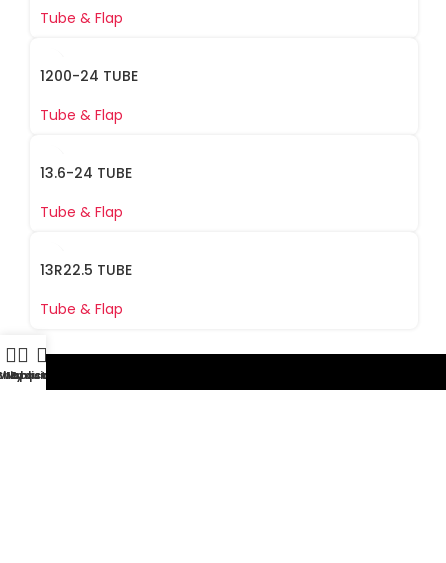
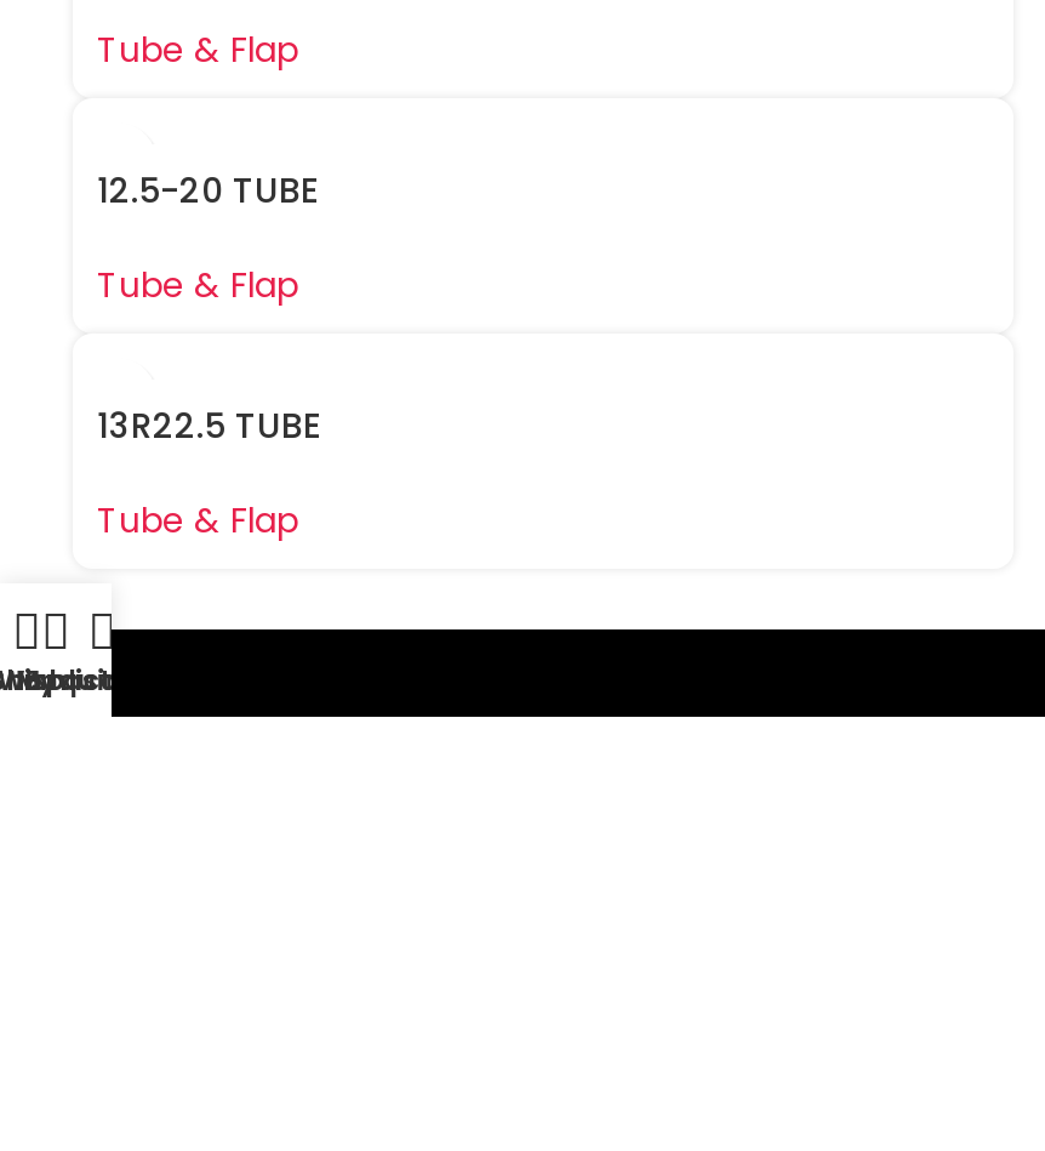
[40,66,138,183] 1200-24 TUBE | Tube & Flap | 13.6-24 TUBE -> [97,167,318,216] 12.5-20 TUBE

